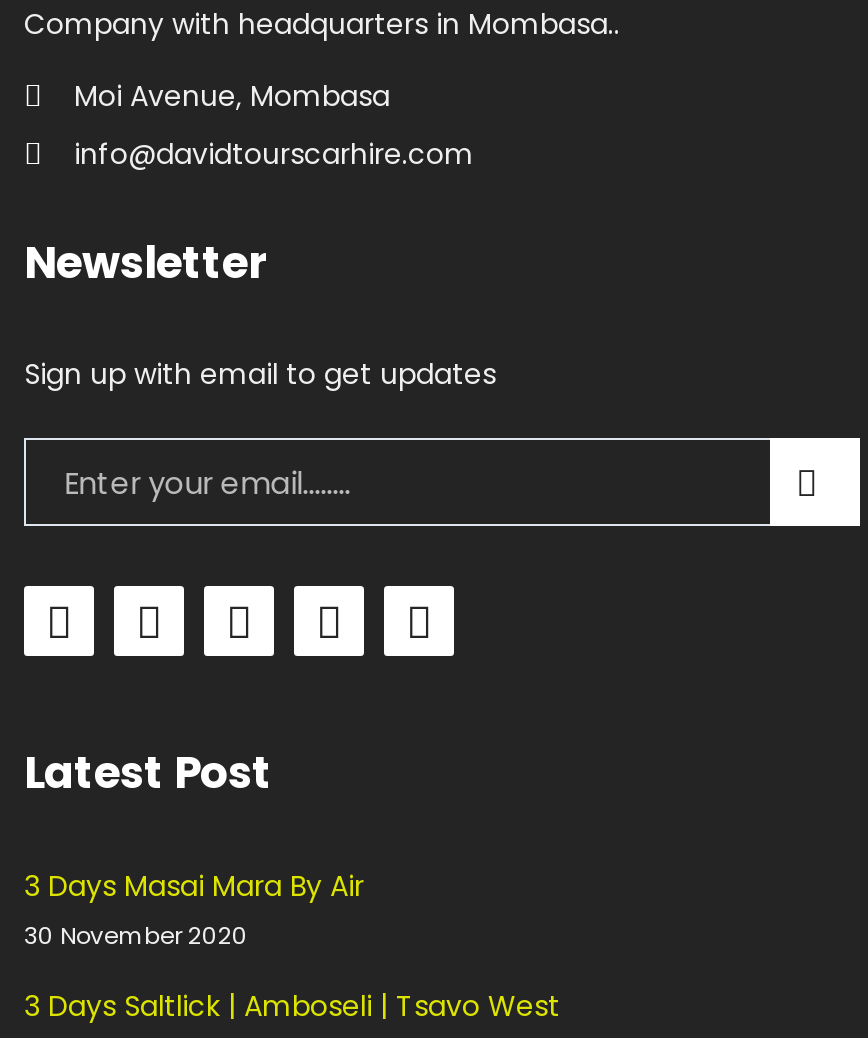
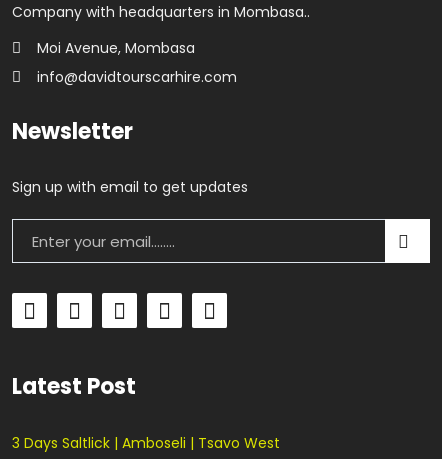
[24,867,364,953] 3 Days Masai Mara By Air | 30 November 2020 -> none

